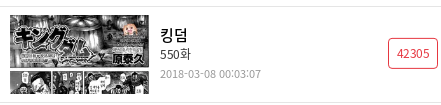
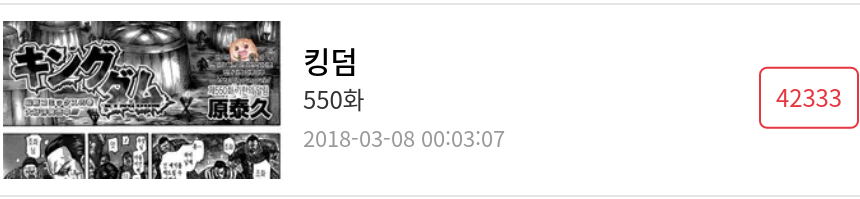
[396,44,429,62] 42305 -> [776,80,842,116] 42333

